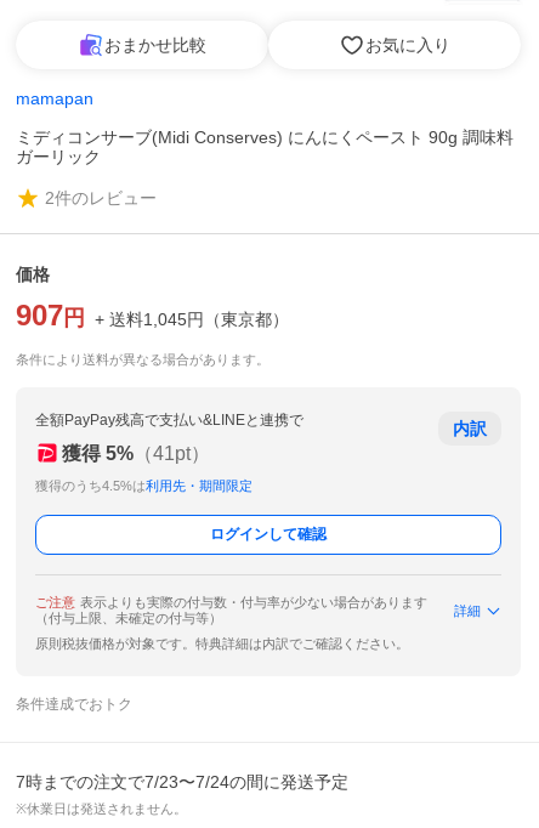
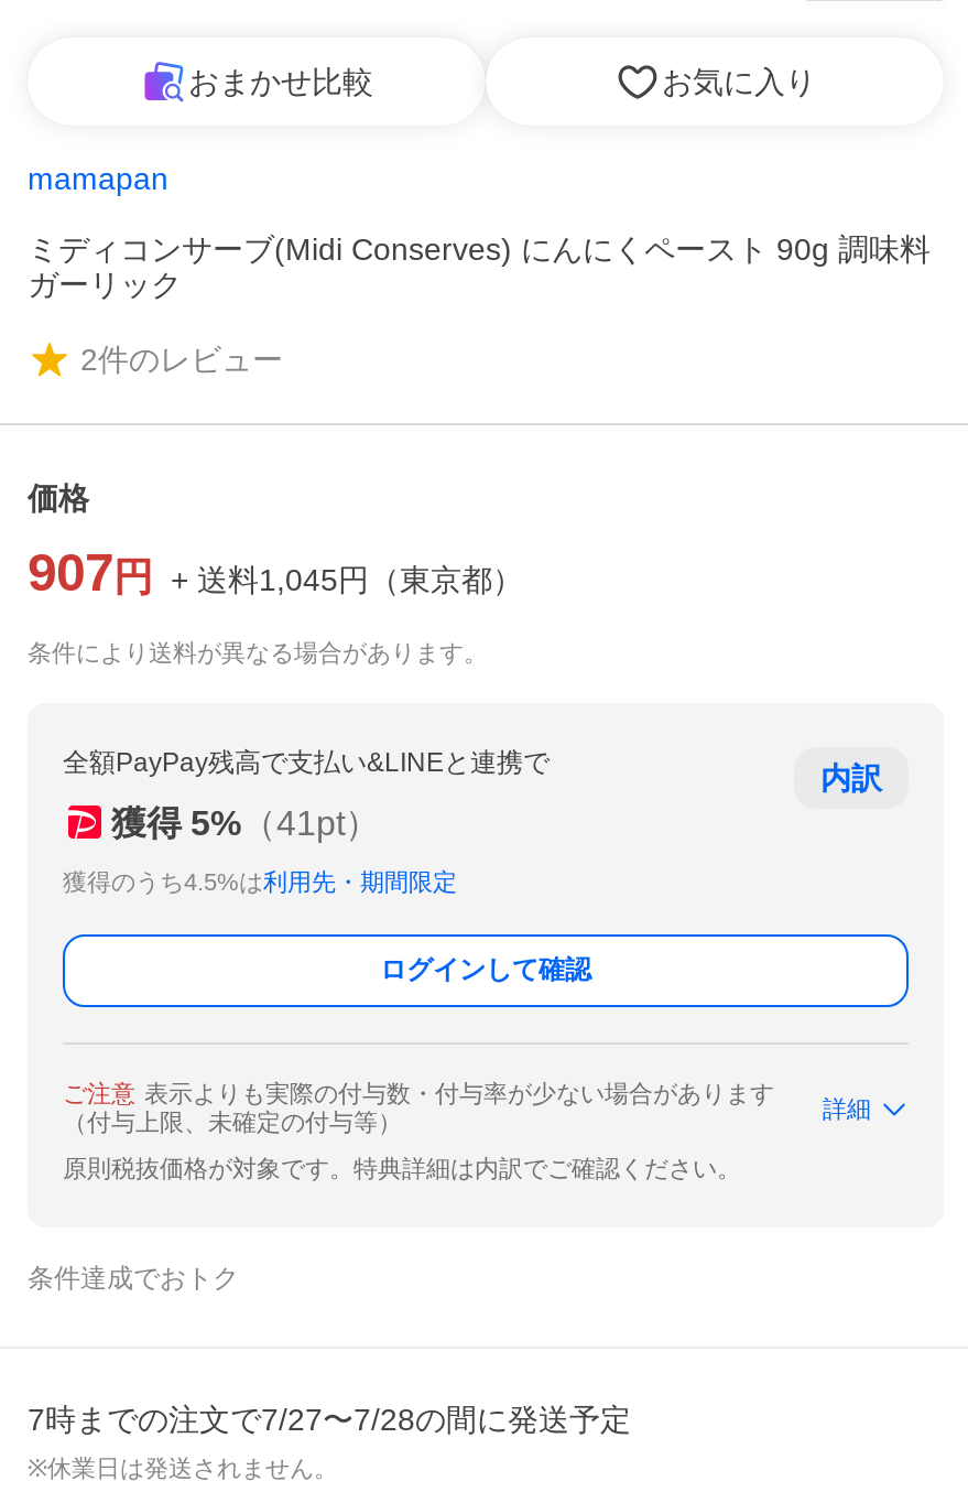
[16,772,348,792] 7時までの注文で7/23〜7/24の間に発送予定 -> [28,1402,631,1437] 7時までの注文で7/27〜7/28の間に発送予定

